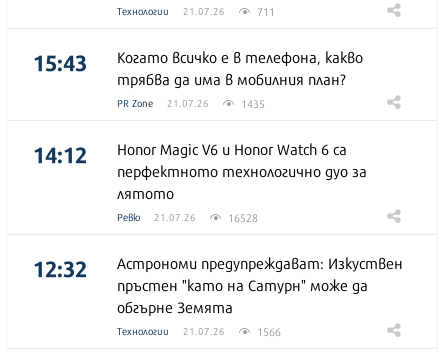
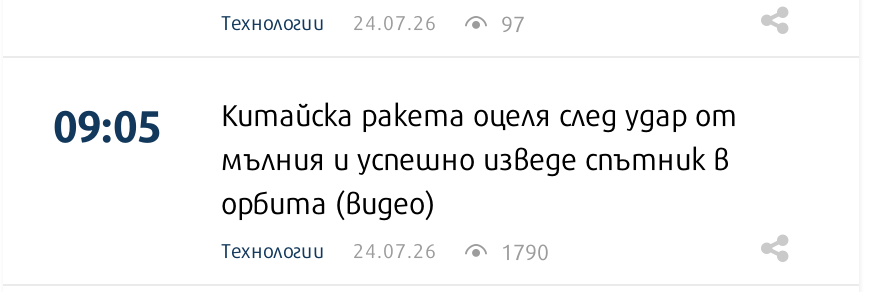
[33,3,403,317] 21.07.26 | 711 | 15:43 | Когато всичко е в телефона, какво | трябва да има в мобилния план? | PR Zone | 21.07.26 | 1435 | 14:12 | Honor Magic V6 и Honor Watch 6 са | перфектното технологично дуо за | лятото | Ревю | 21.07.26 | 16528 | 12:32 | Астрономи предупреждават: Изкуствен | пръстен "като на Сатурн" може да | обгърне Земята -> [53,6,737,222] 24.07.26 | 97 | 09:05 | Китайска ракета оцеля след удар от | мълния и успешно изведе спътник в | орбита (видео)
[183,323,281,339] 21.07.26 | 1566 -> [353,234,549,266] 24.07.26 | 1790

